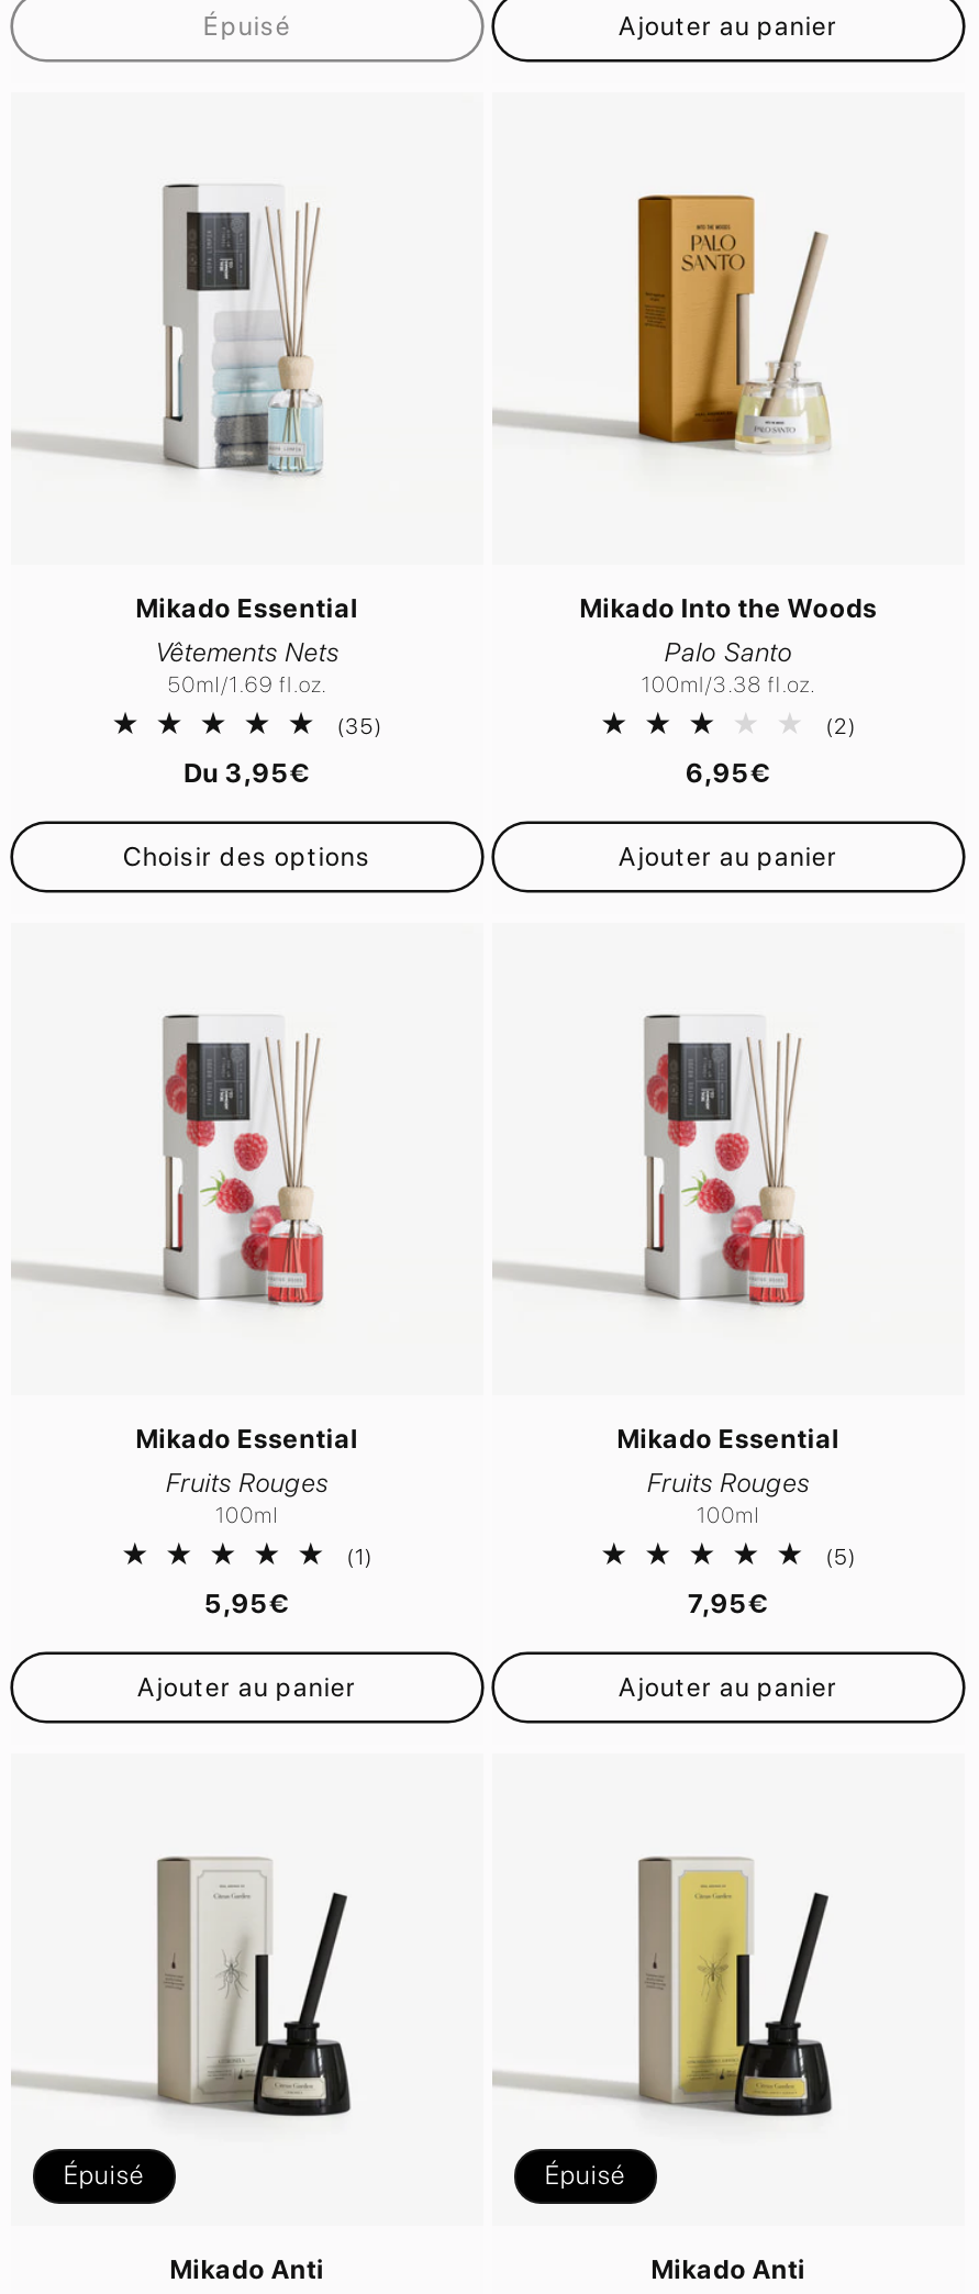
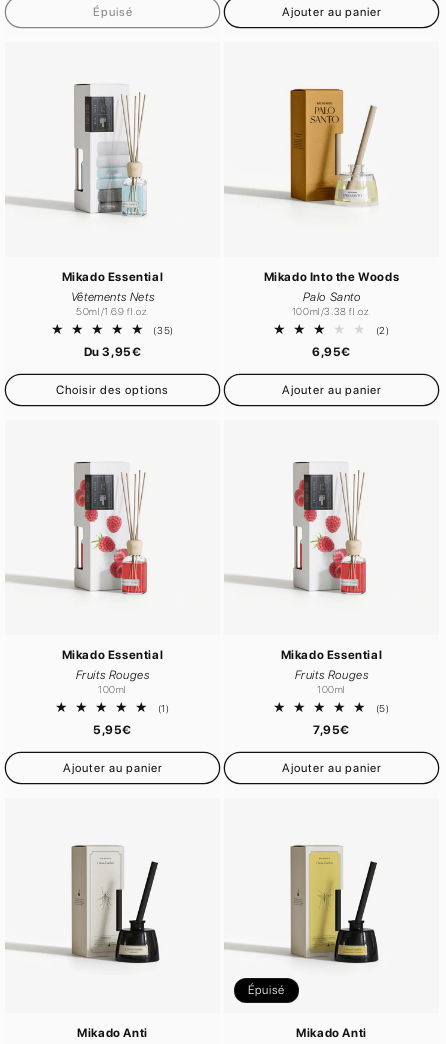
[64,2159,145,2190] Épuisé -> none

